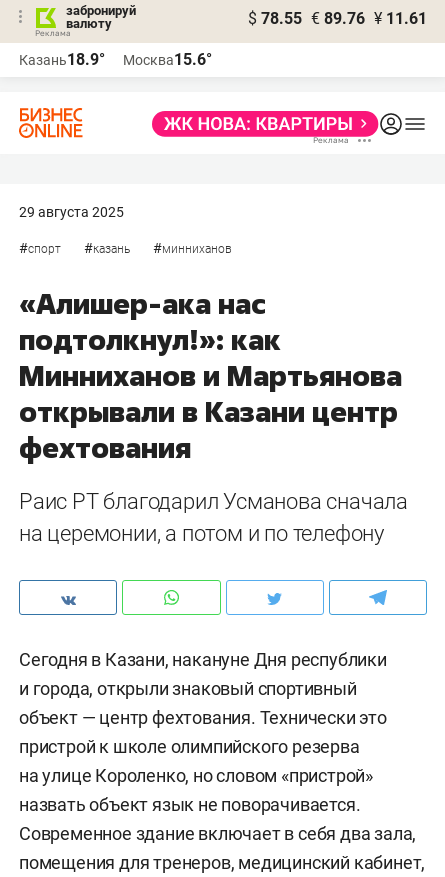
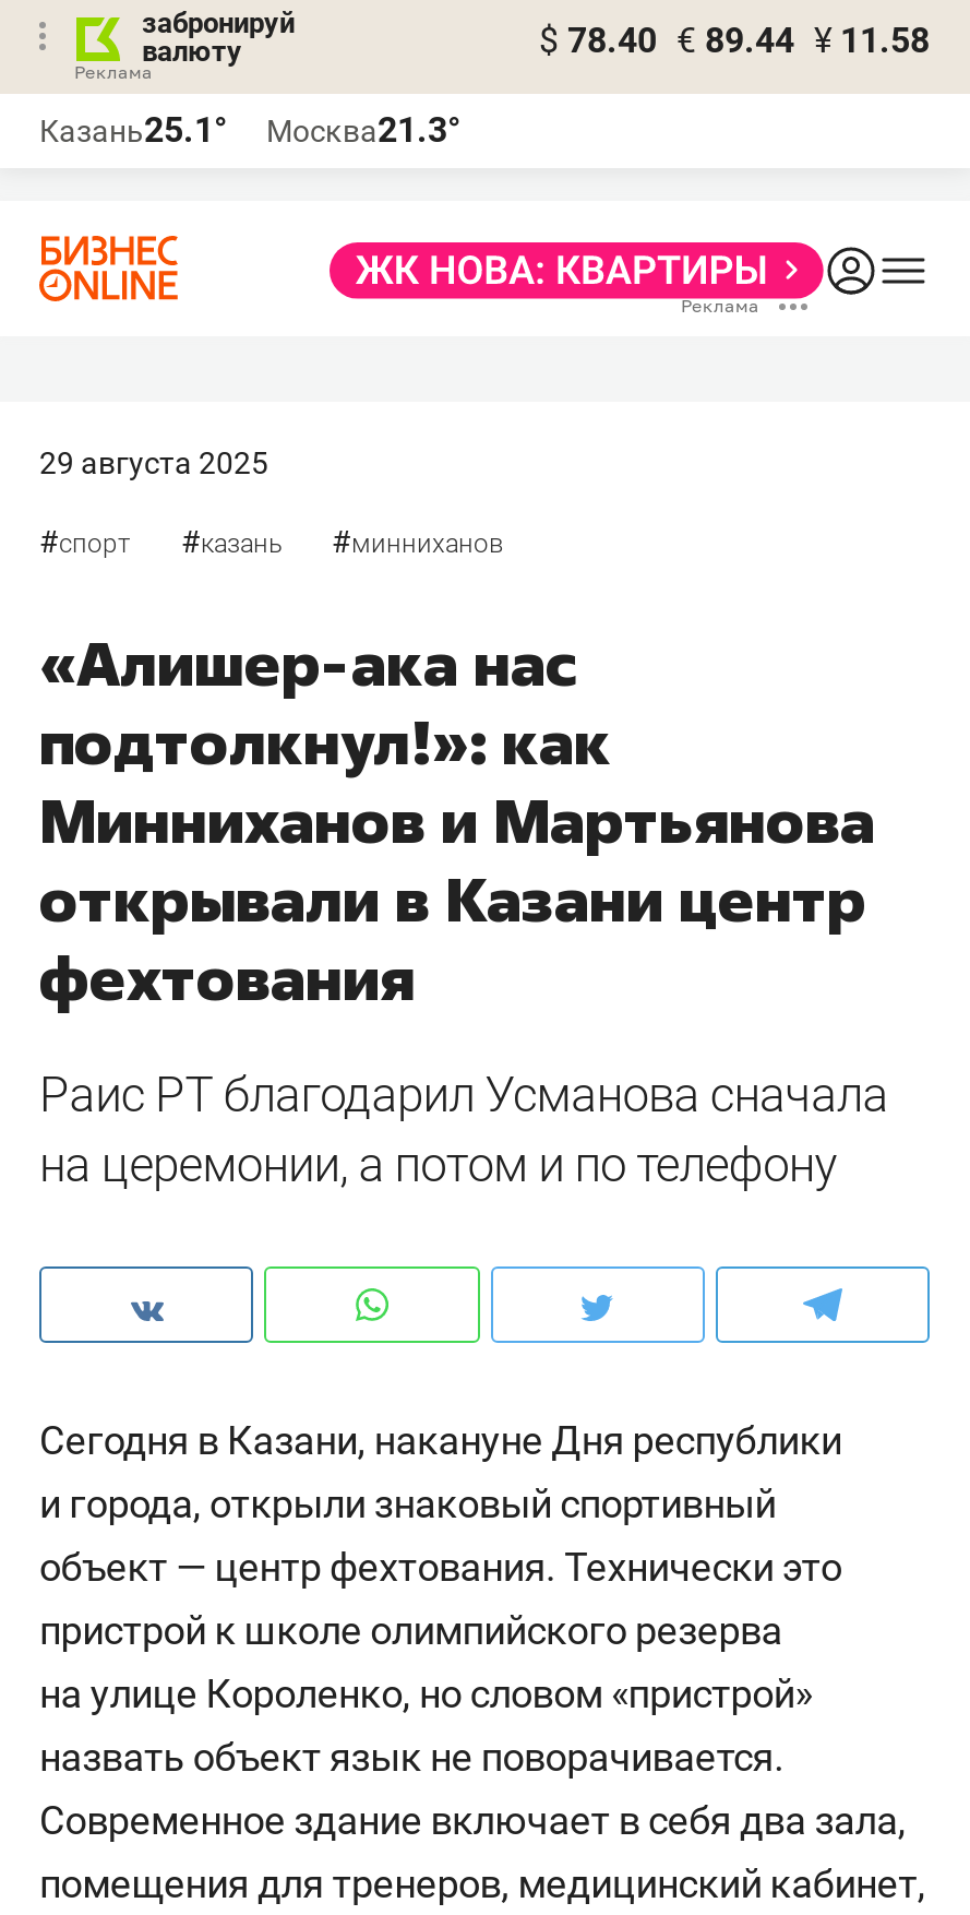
[248,9,427,28] $ 78.55 € 89.76 ¥ 11.61 -> [539,20,930,61] $ 78.40 € 89.44 ¥ 11.58
[19,50,105,69] Казань18.9° -> [39,109,227,151] Казань25.1°
[123,50,212,69] Москва15.6° -> [266,109,460,151] Москва21.3°

